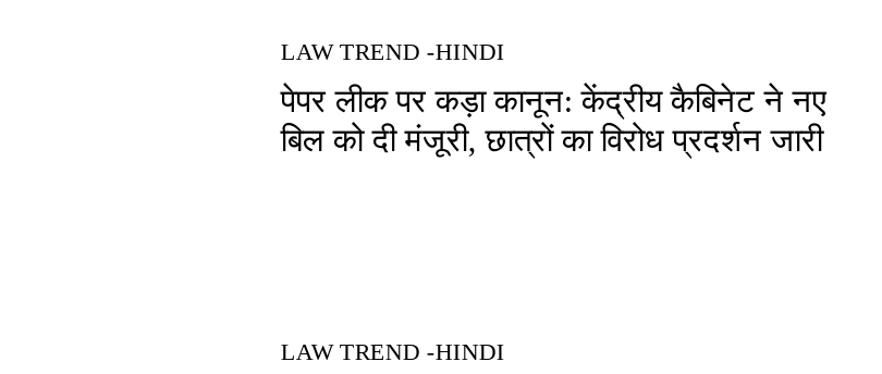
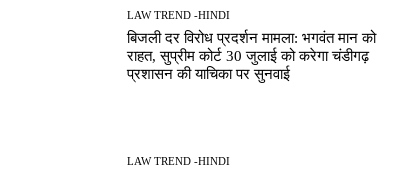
[281,84,827,158] पेपर लीक पर कड़ा कानून: केंद्रीय कैबिनेट ने नए | बिल को दी मंजूरी, छात्रों का विरोध प्रदर्शन जारी -> [127,30,376,82] बिजली दर विरोध प्रदर्शन मामला: भगवंत मान को | राहत, सुप्रीम कोर्ट 30 जुलाई को करेगा चंडीगढ़ | प्रशासन की याचिका पर सुनवाई

